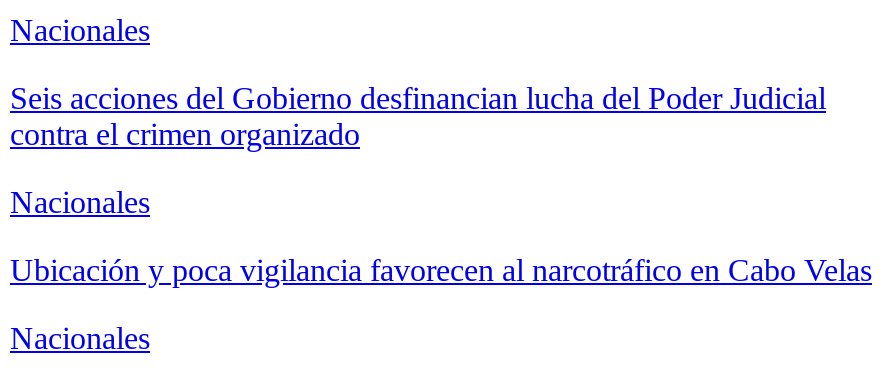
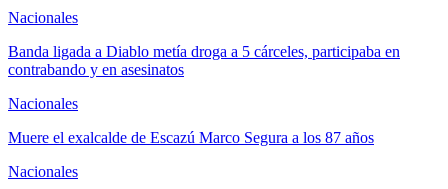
[10,81,826,151] Seis acciones del Gobierno desfinancian lucha del Poder Judicial | contra el crimen organizado -> [8,43,400,78] Banda ligada a Diablo metía droga a 5 cárceles, participaba en | contrabando y en asesinatos
[10,253,872,287] Ubicación y poca vigilancia favorecen al narcotráfico en Cabo Velas -> [8,129,374,146] Muere el exalcalde de Escazú Marco Segura a los 87 años

